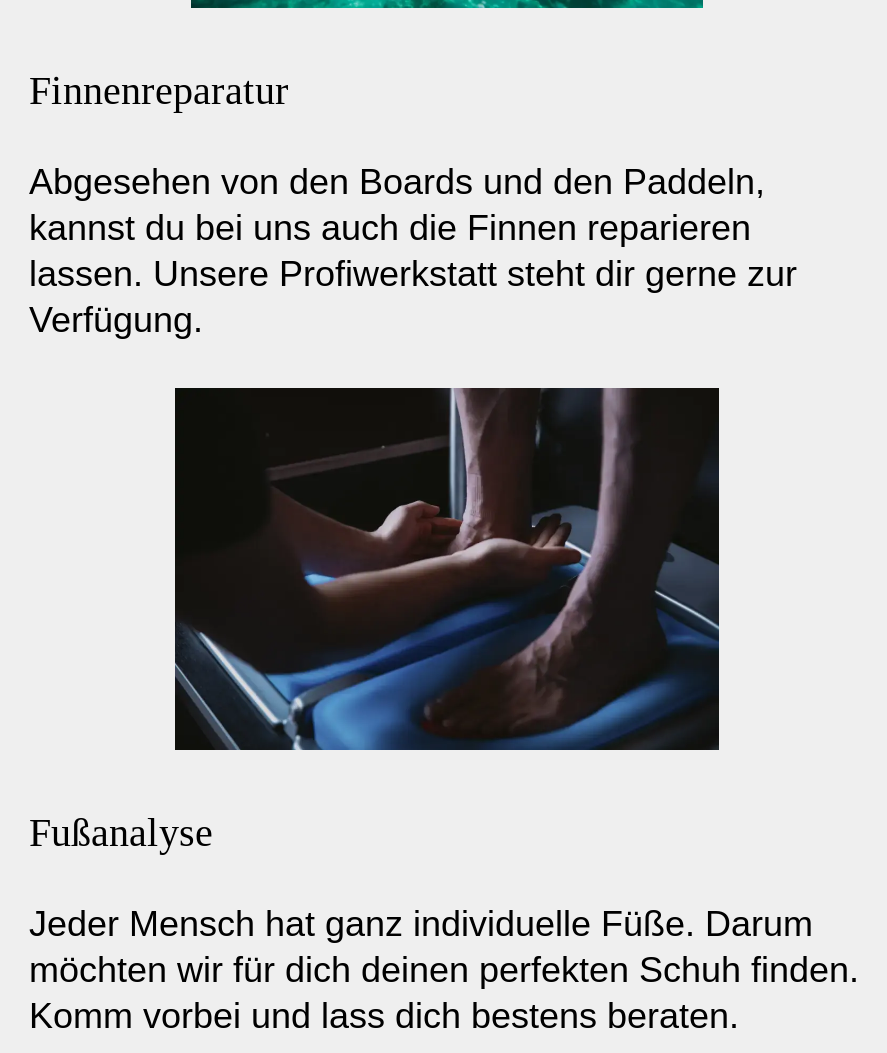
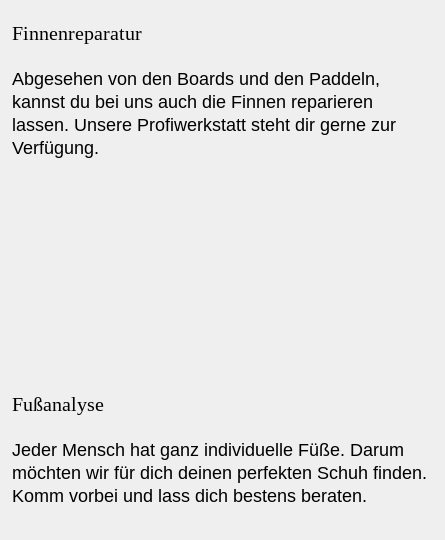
[173,386,721,752] [image] -> none

